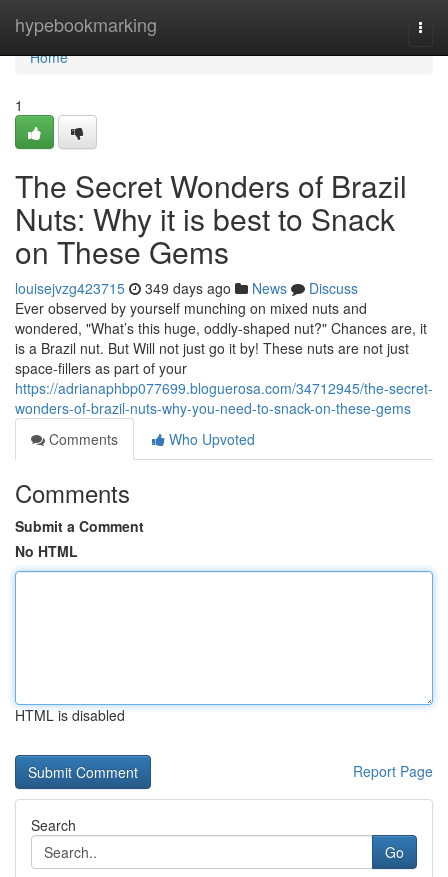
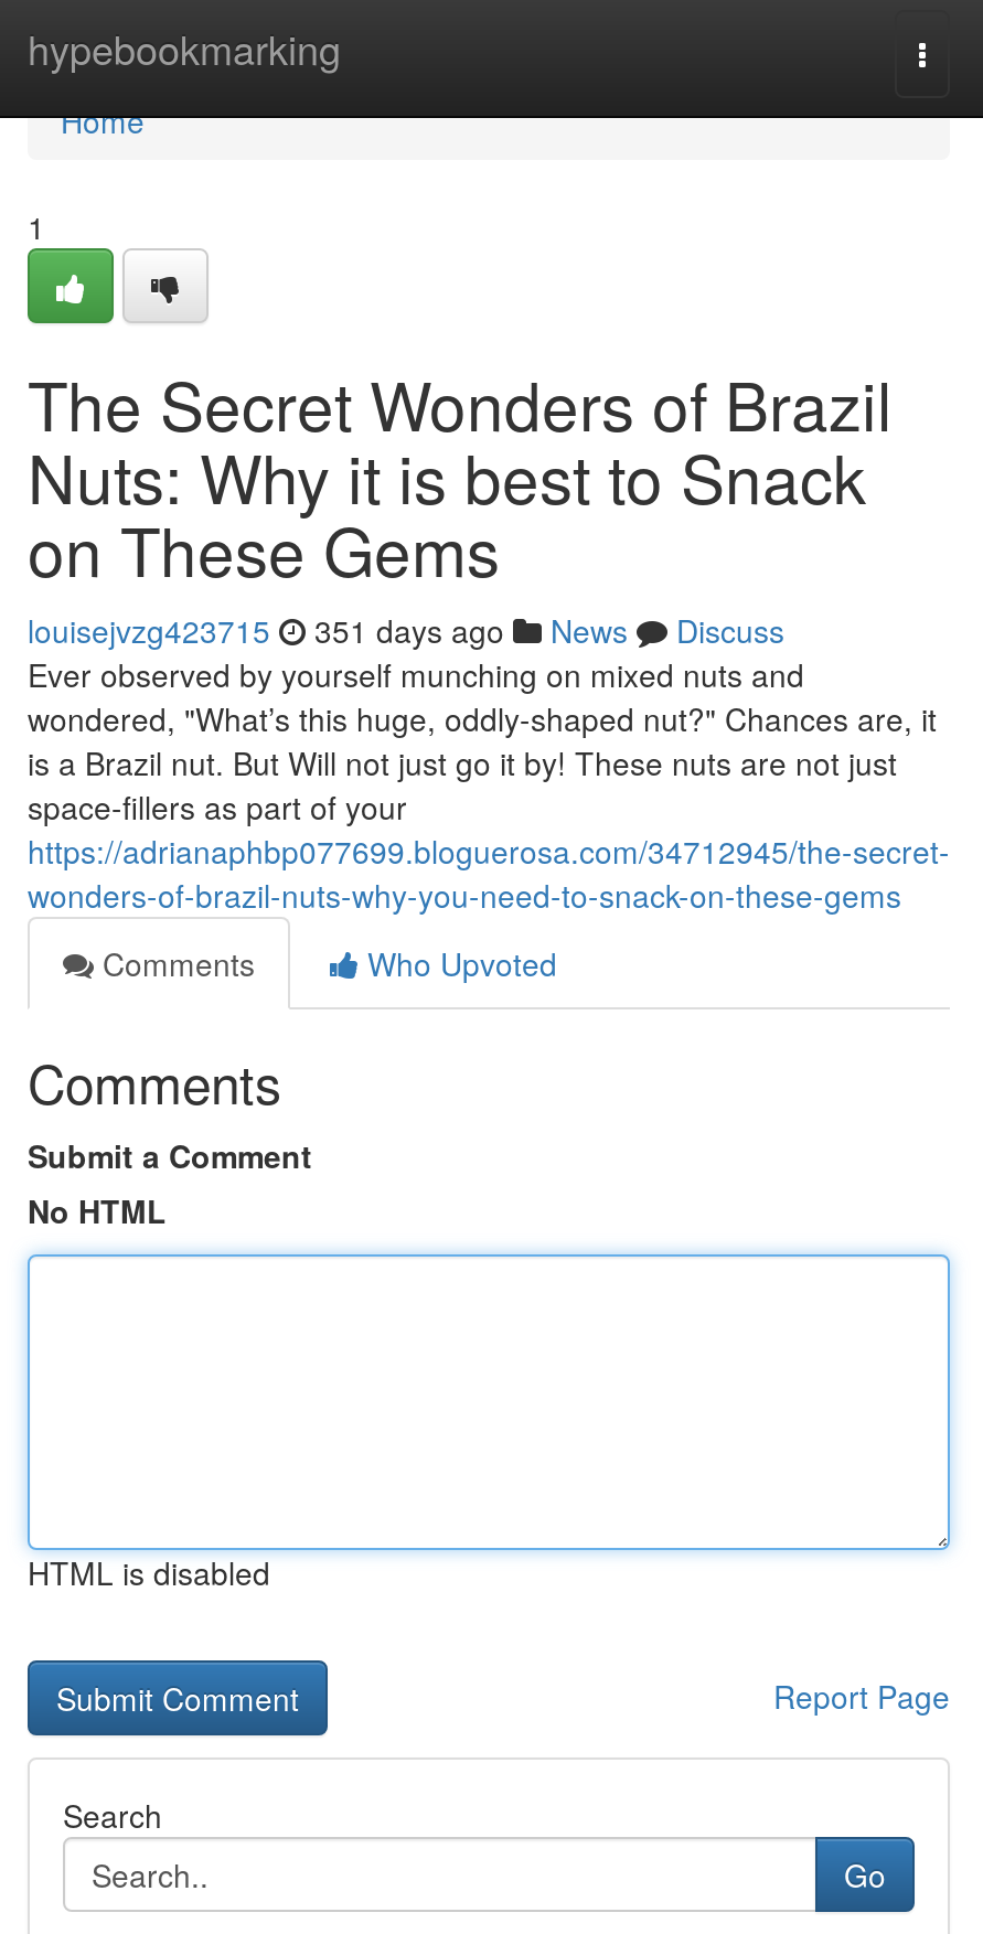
[15,278,358,298] louisejvzg423715 349 days ago News Discuss -> [28,608,784,652] louisejvzg423715 351 days ago News Discuss

